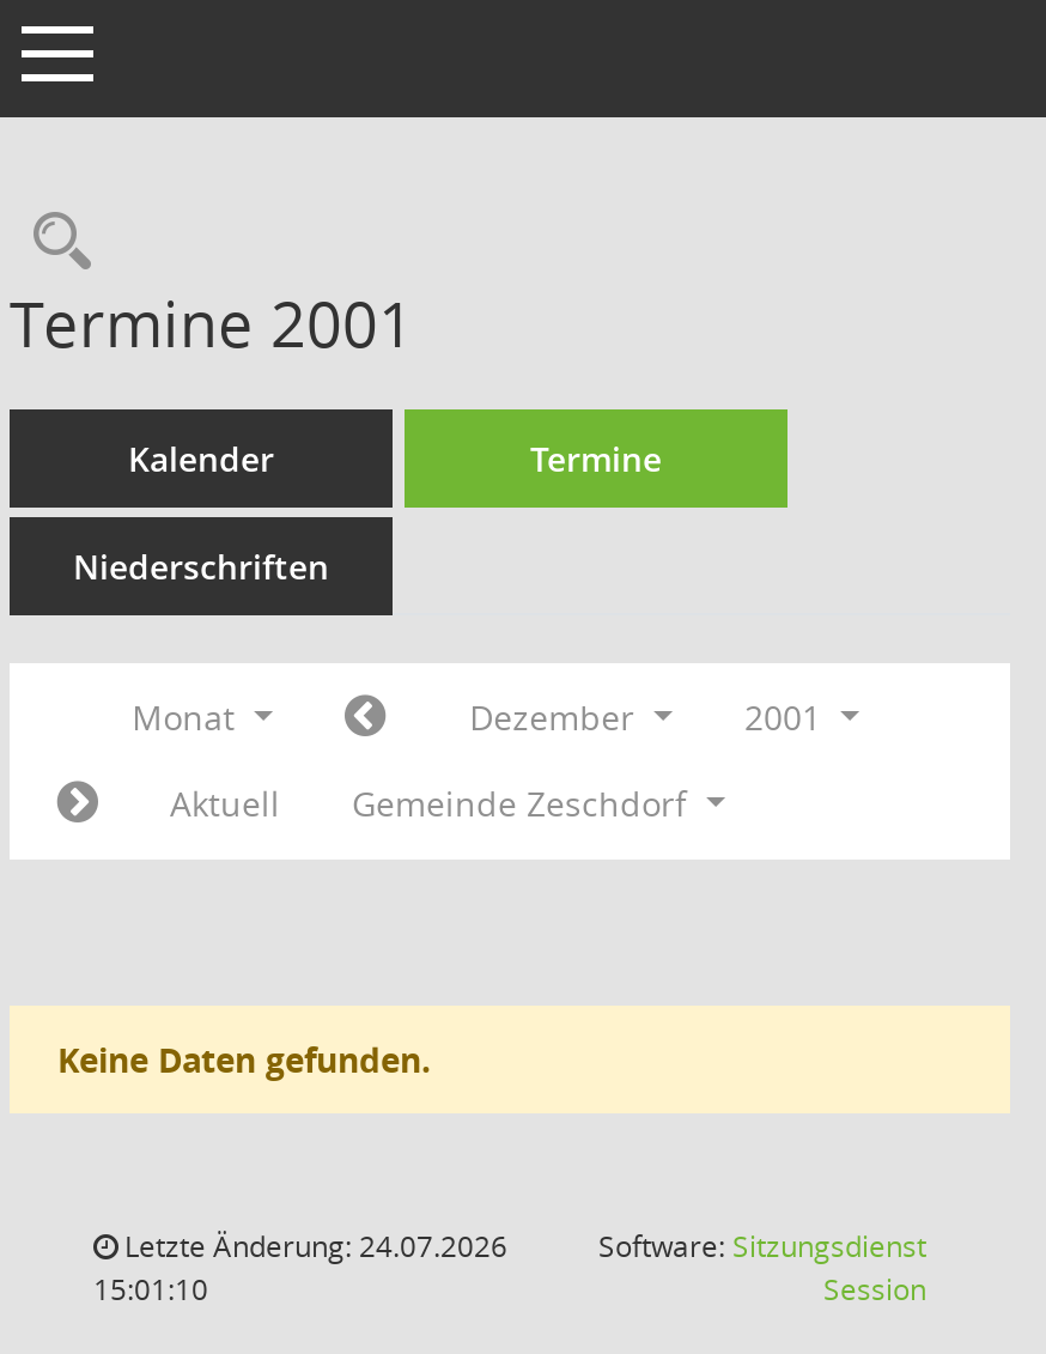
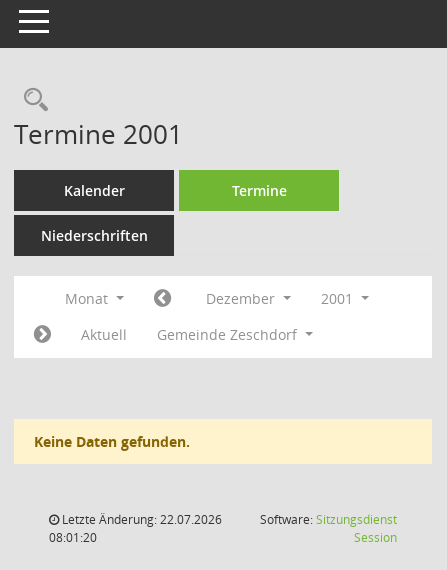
[117,1226,507,1267] Letzte Änderung: 24.07.2026 -> [59,511,222,528] Letzte Änderung: 22.07.2026
[93,1269,208,1310] 15:01:10 -> [49,529,97,546] 08:01:20

